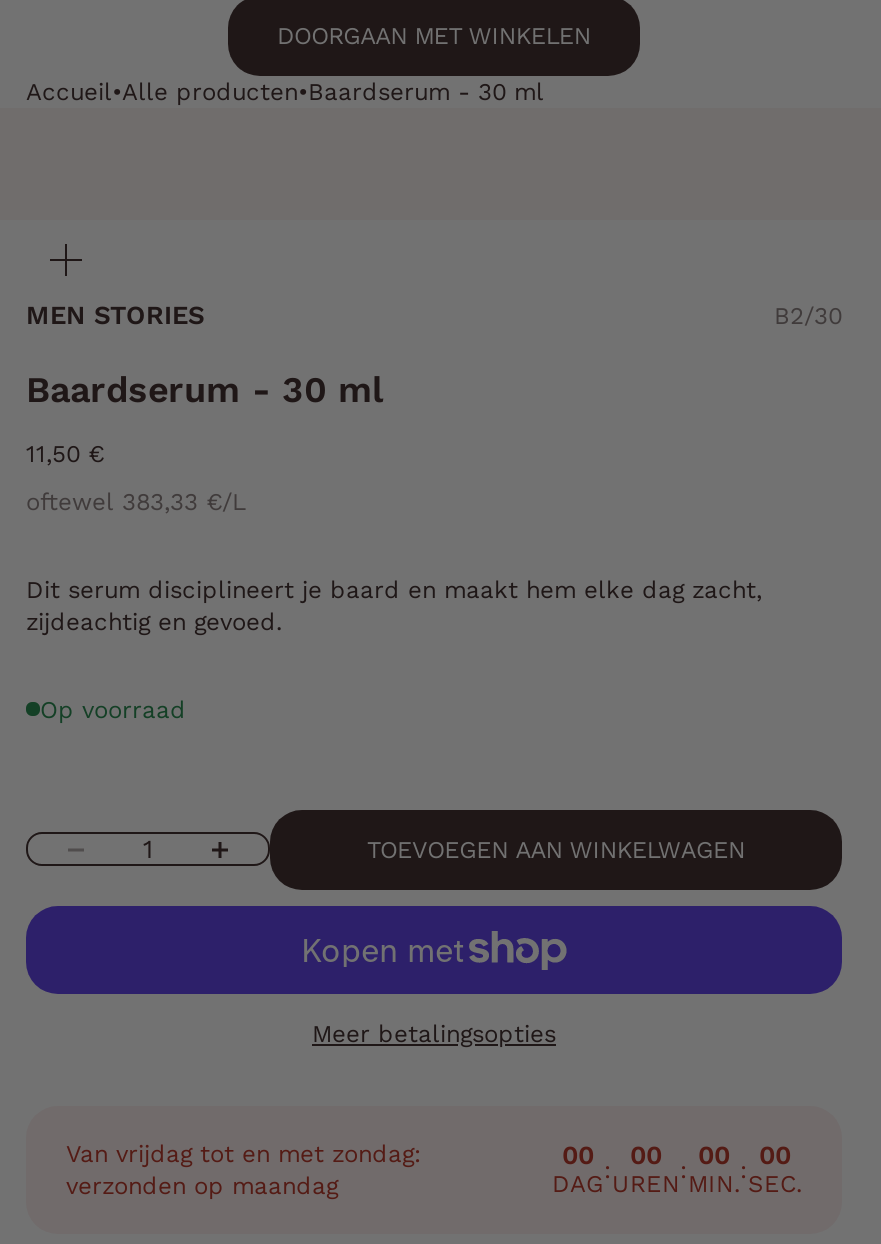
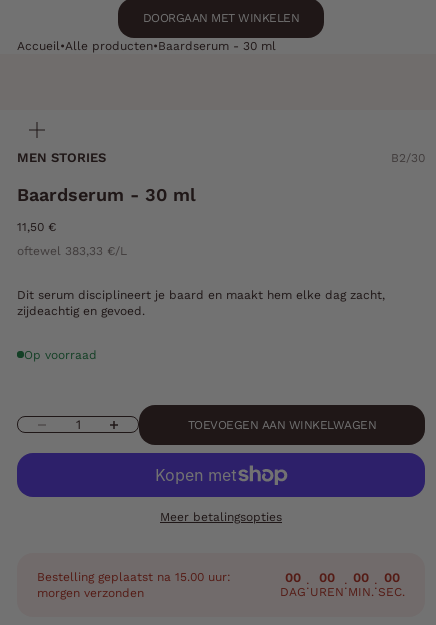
[66,1140,422,1200] Van vrijdag tot en met zondag: | verzonden op maandag -> [37,570,231,600] Bestelling geplaatst na 15.00 uur: | morgen verzonden

